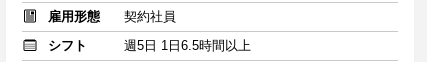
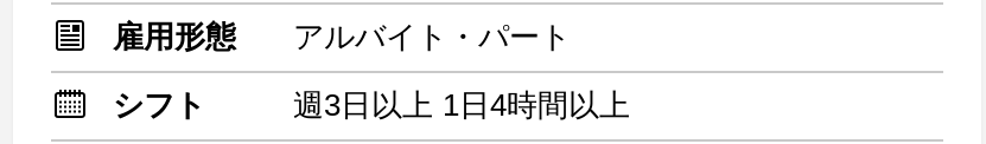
[124,9,176,24] 契約社員 -> [293,19,571,55] アルバイト・パート
[124,38,251,53] 週5日 1日6.5時間以上 -> [293,88,630,123] 週3日以上 1日4時間以上

